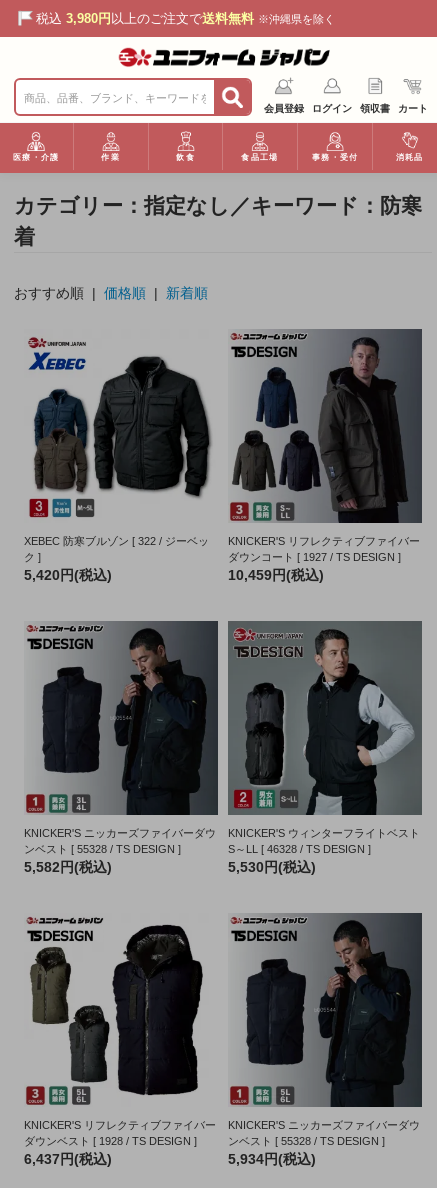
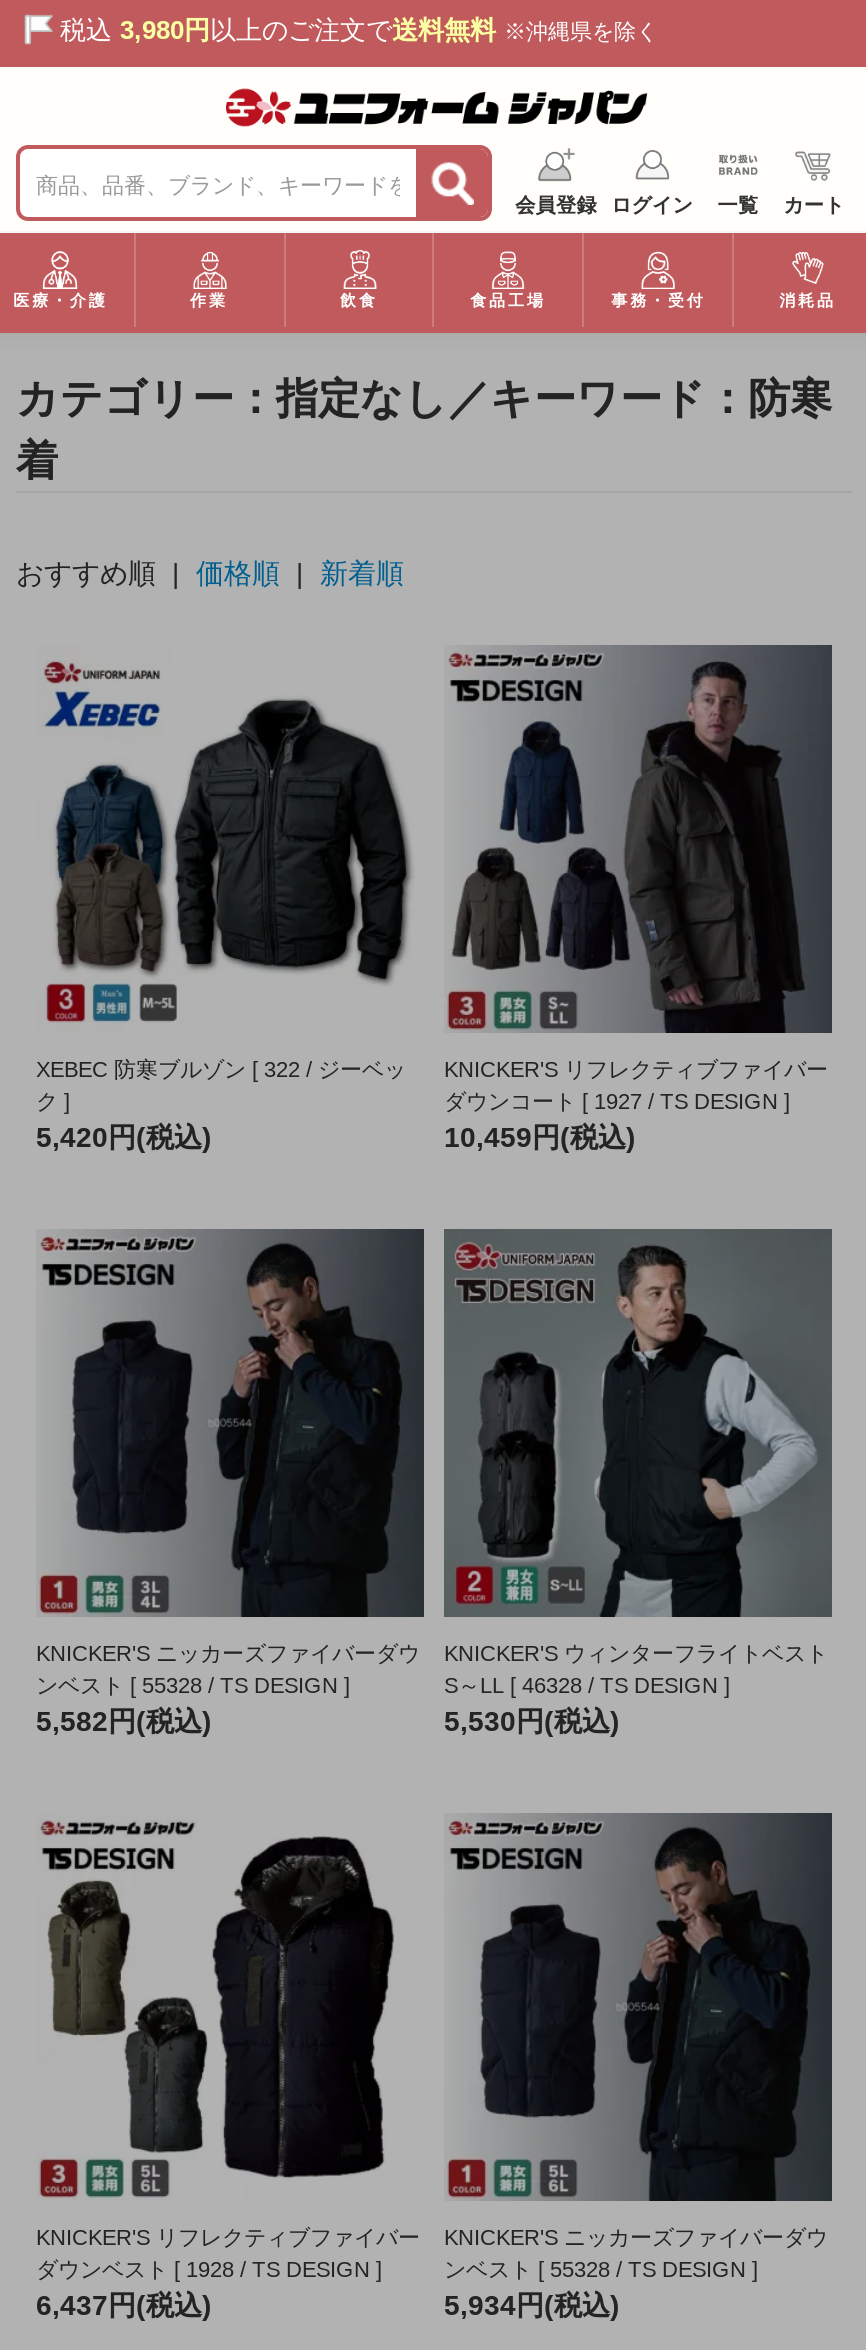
[360,103,390,115] 領収書 -> [718,193,758,217] 一覧

